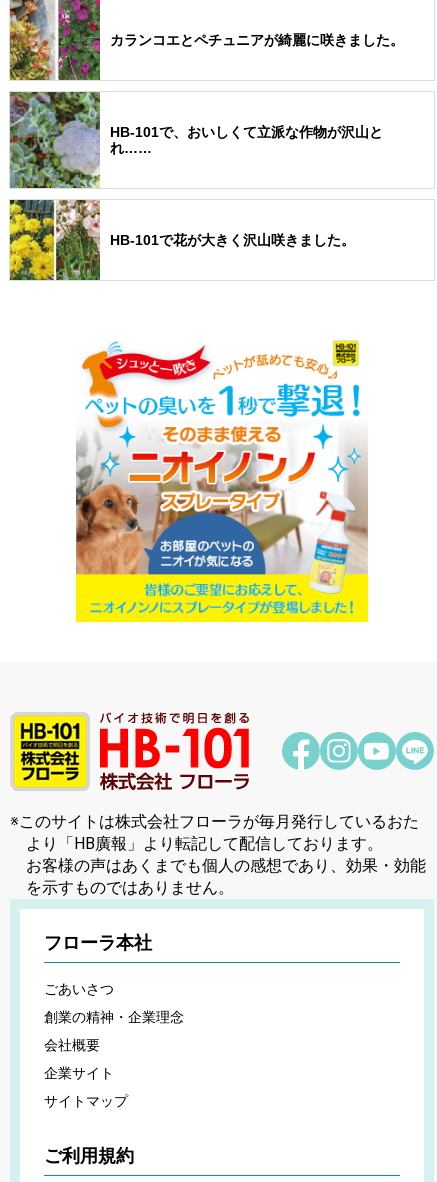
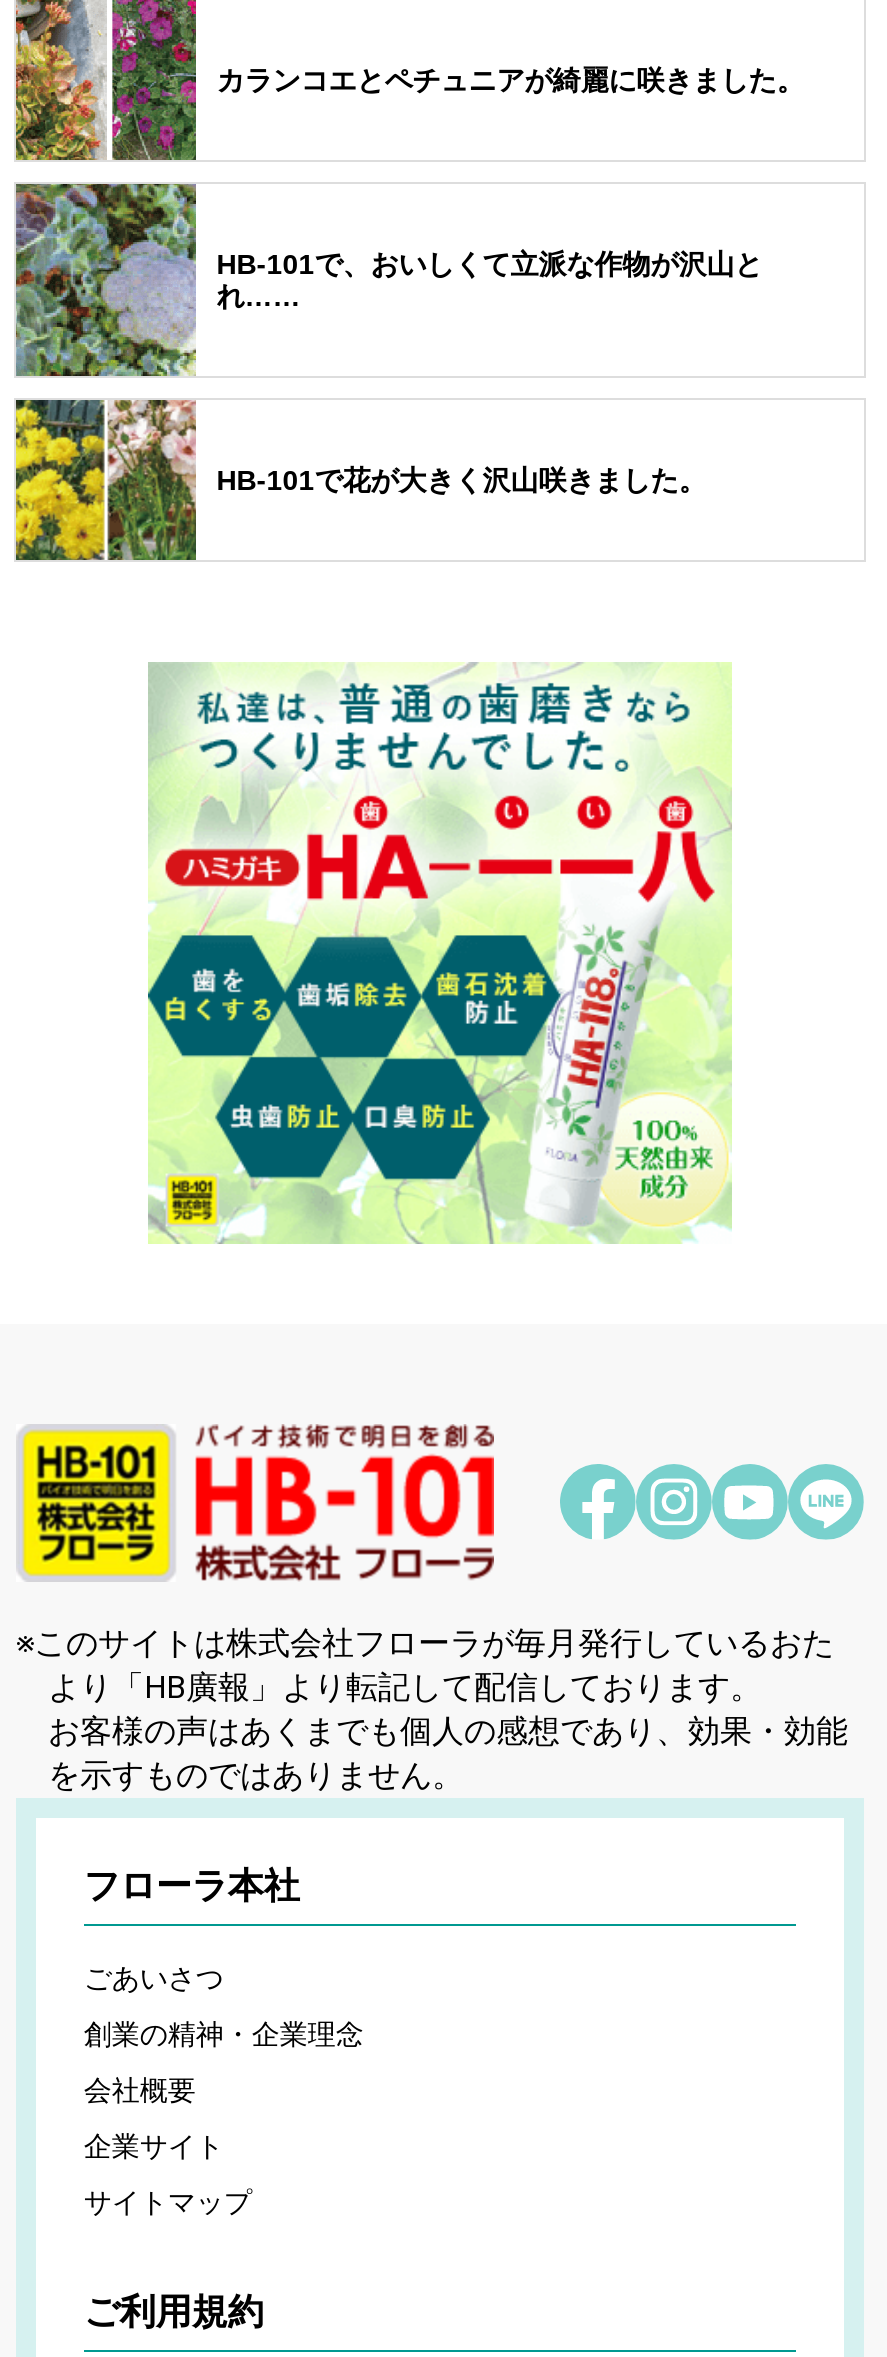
[75,332,369,623] [image] -> [148,662,732,1244] [image]

